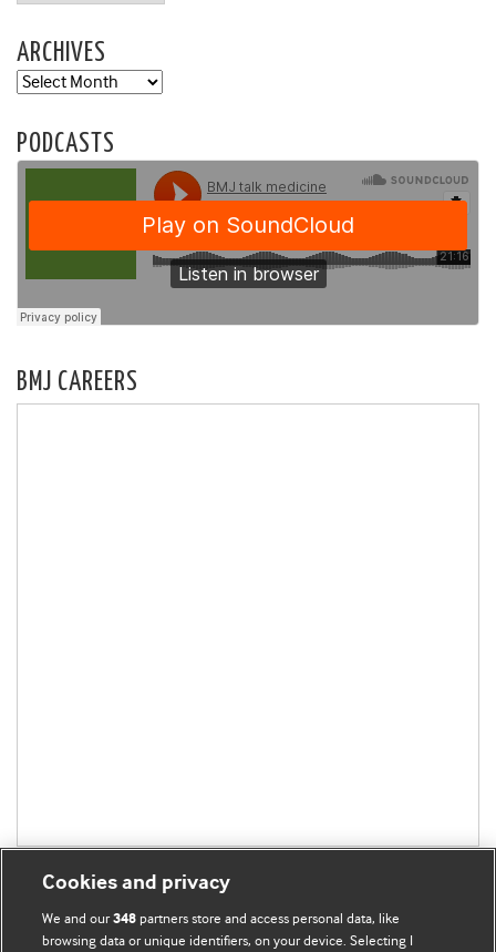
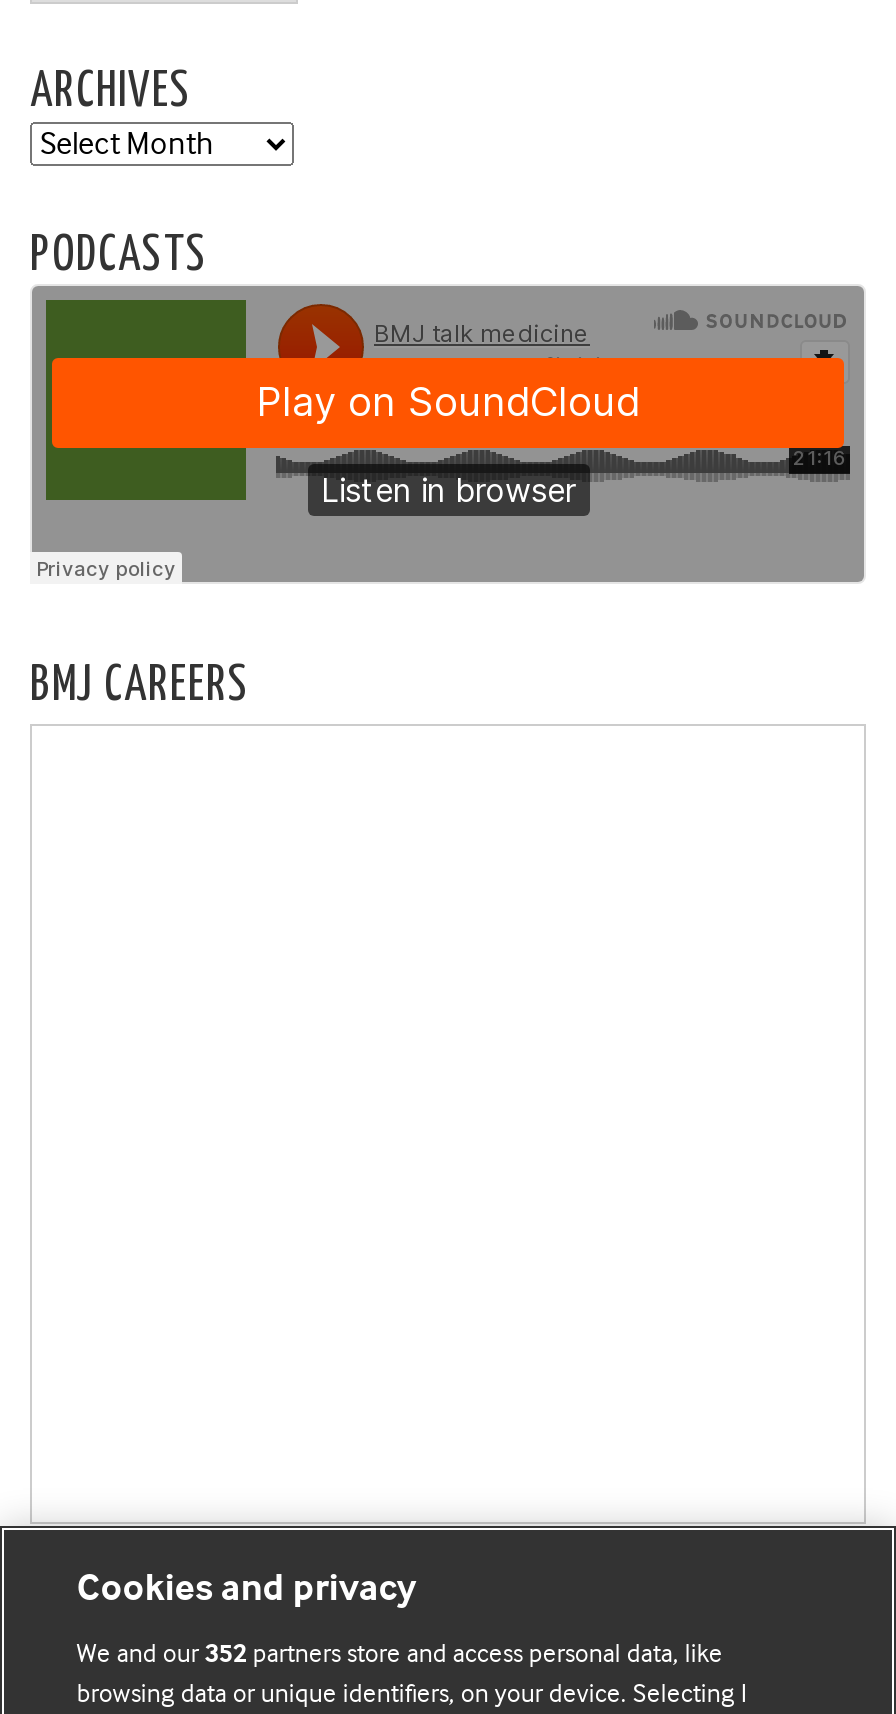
[43,910,400,928] We and our 348 partners store and access personal data, like -> [77,1638,723,1670] We and our 352 partners store and access personal data, like

